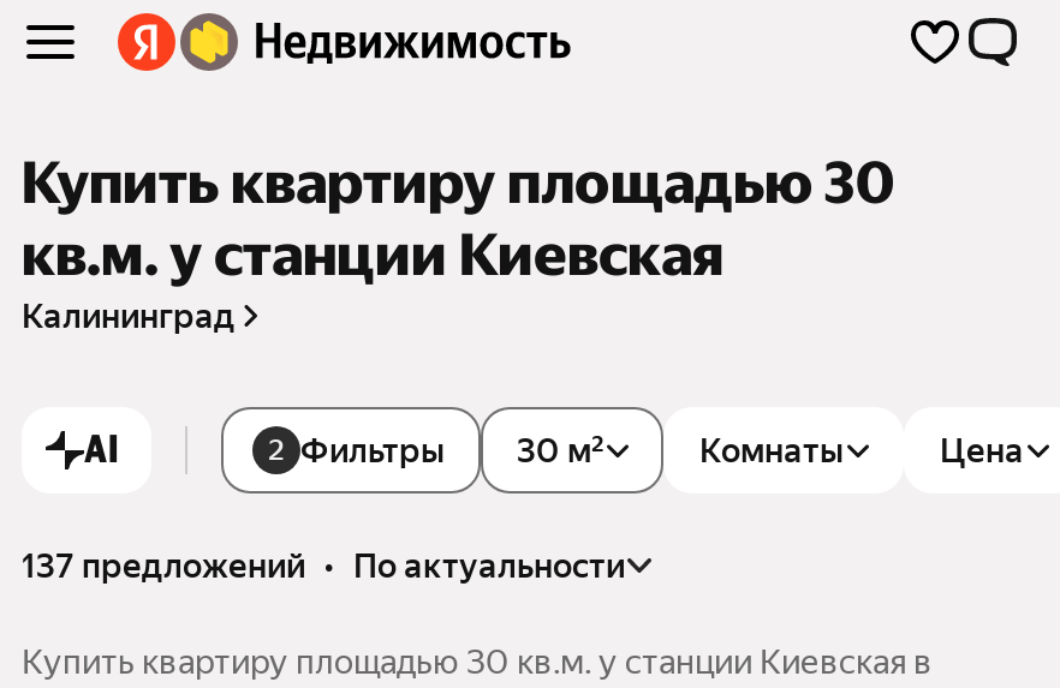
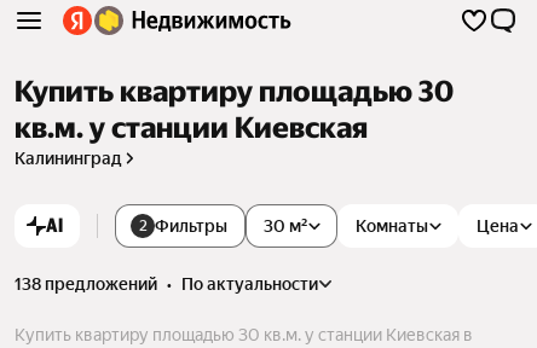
[22,546,625,584] 137 предложений • по актуальности -> [15,274,318,293] 138 предложений • по актуальности

